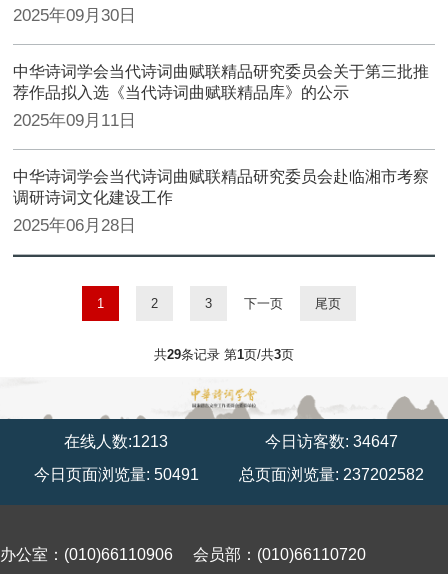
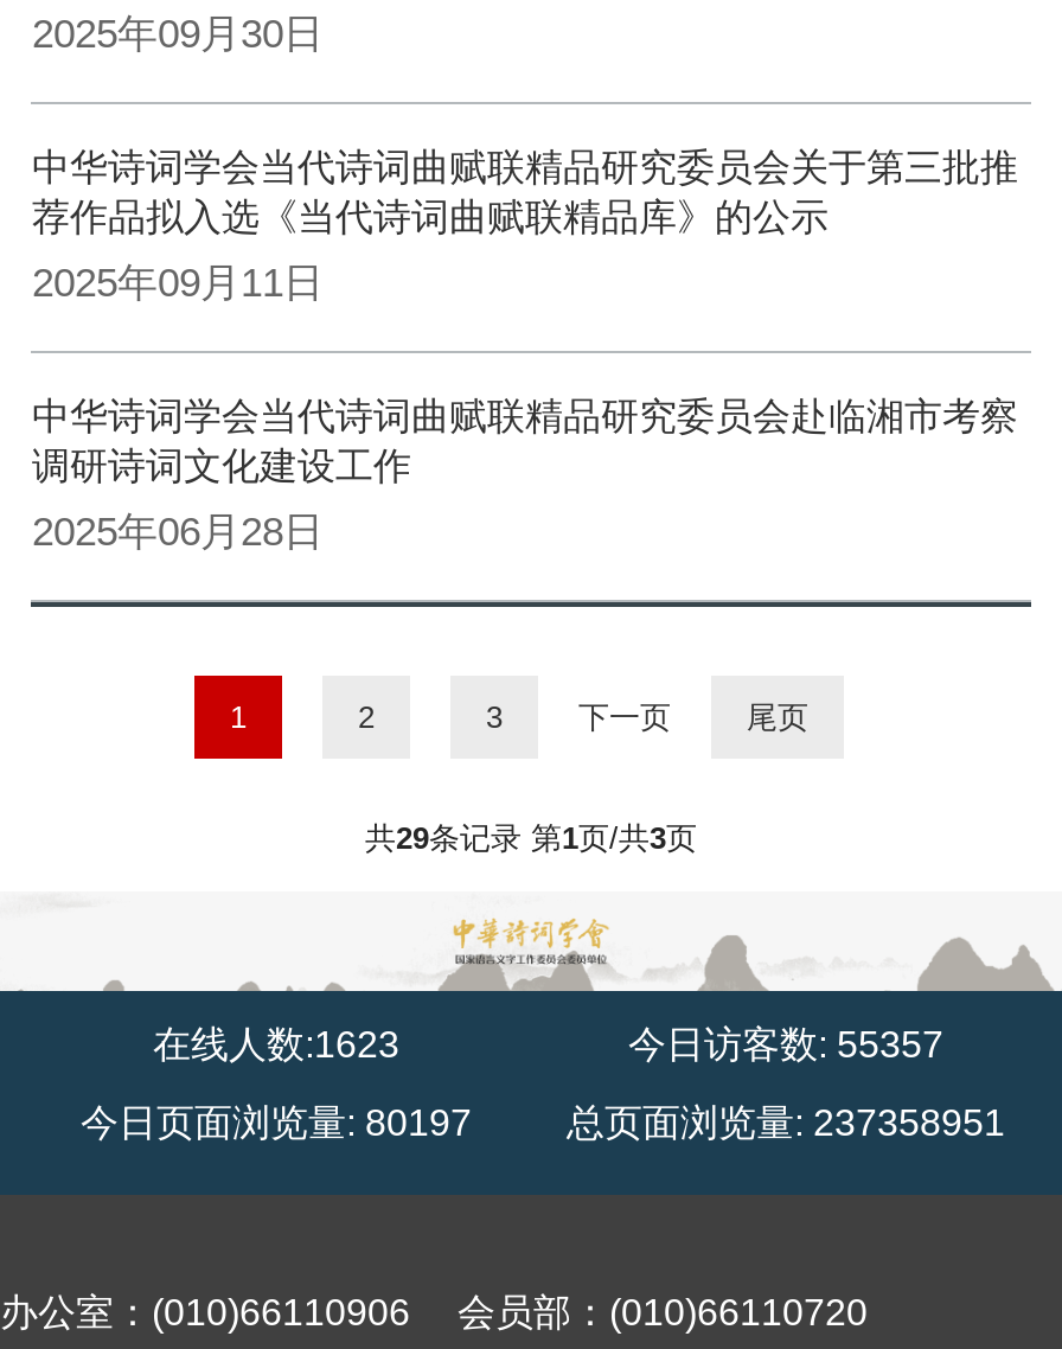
[64,433,168,450] 在线人数:1213 -> [153,1024,399,1065] 在线人数:1623
[265,433,398,450] 今日访客数: 34647 -> [628,1024,943,1065] 今日访客数: 55357
[34,466,199,483] 今日页面浏览量: 50491 -> [81,1103,472,1143] 今日页面浏览量: 80197
[239,466,424,483] 总页面浏览量: 237202582 -> [567,1103,1005,1143] 总页面浏览量: 237358951

